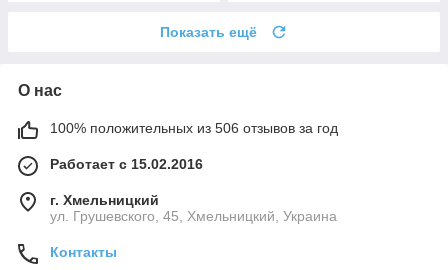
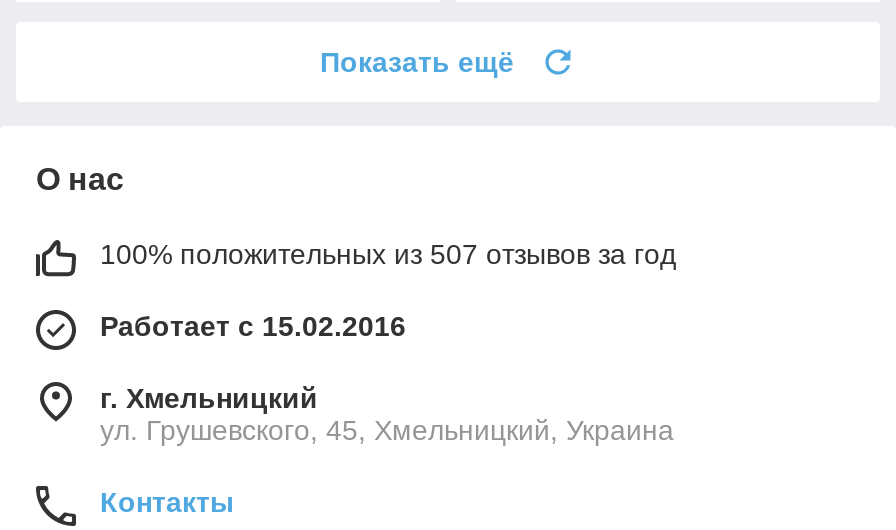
[50,120,338,136] 100% положительных из 506 отзывов за год -> [100,238,676,270] 100% положительных из 507 отзывов за год

